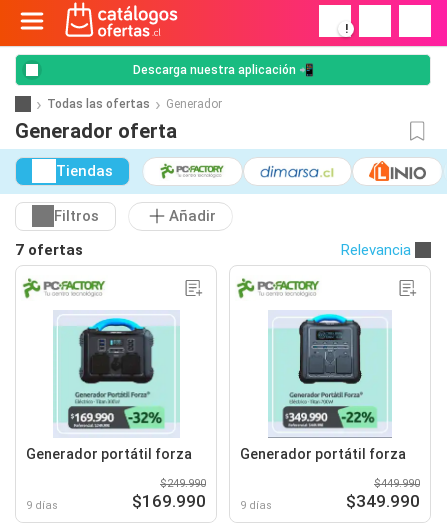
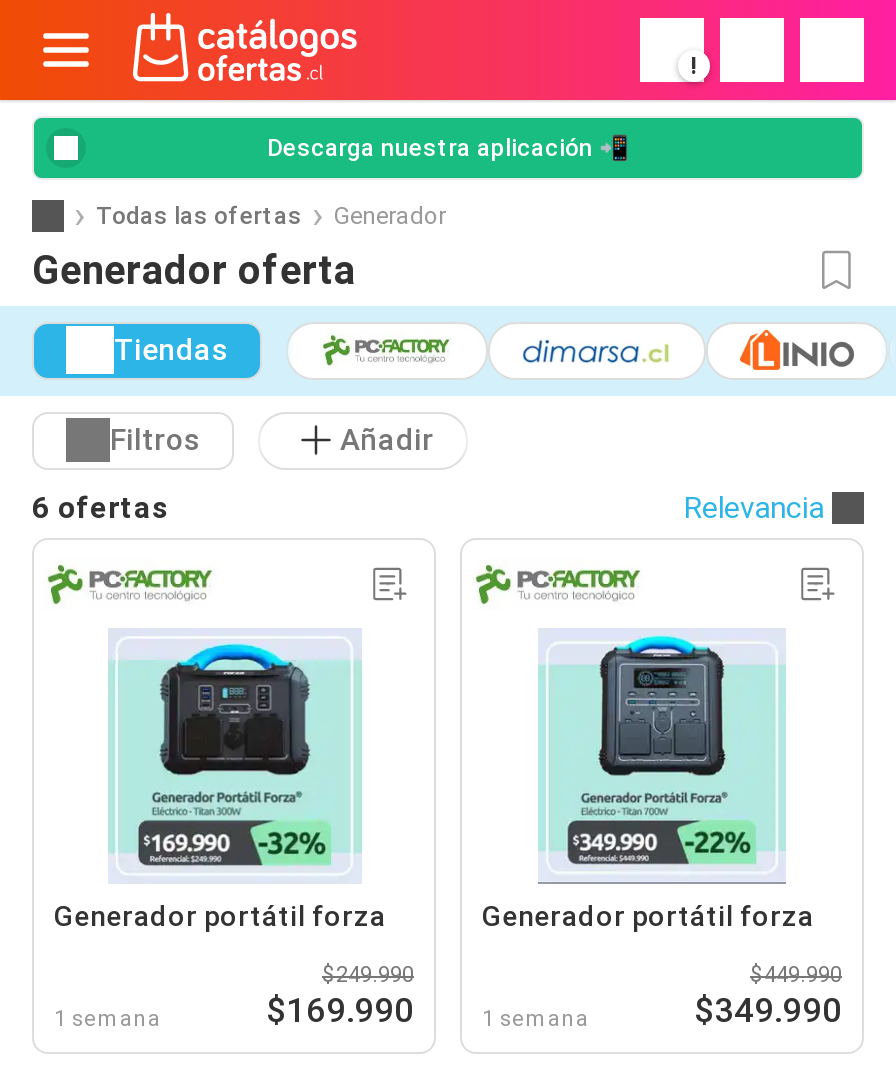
[15,241,83,259] 7 ofertas -> [32,489,168,525] 6 ofertas
[26,499,58,512] 9 días -> [54,1005,162,1031] 1 semana
[240,499,272,512] 9 días -> [482,1005,590,1031] 1 semana

